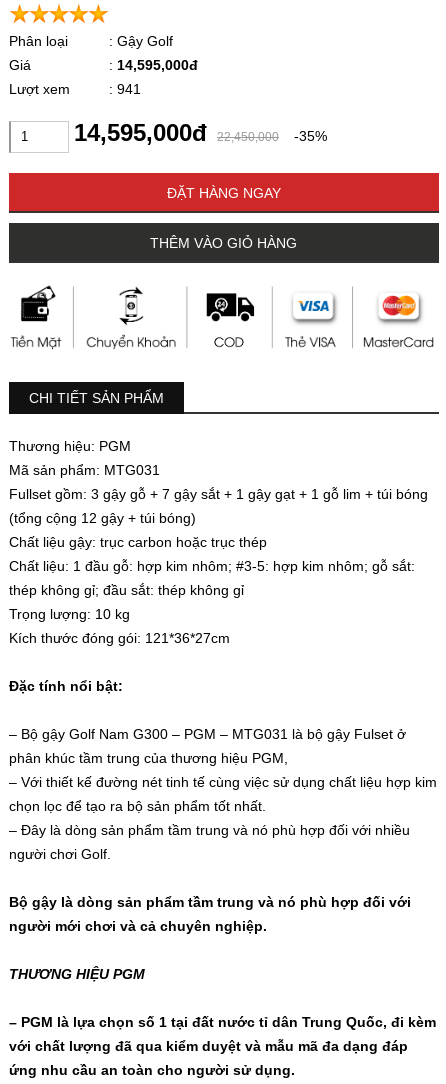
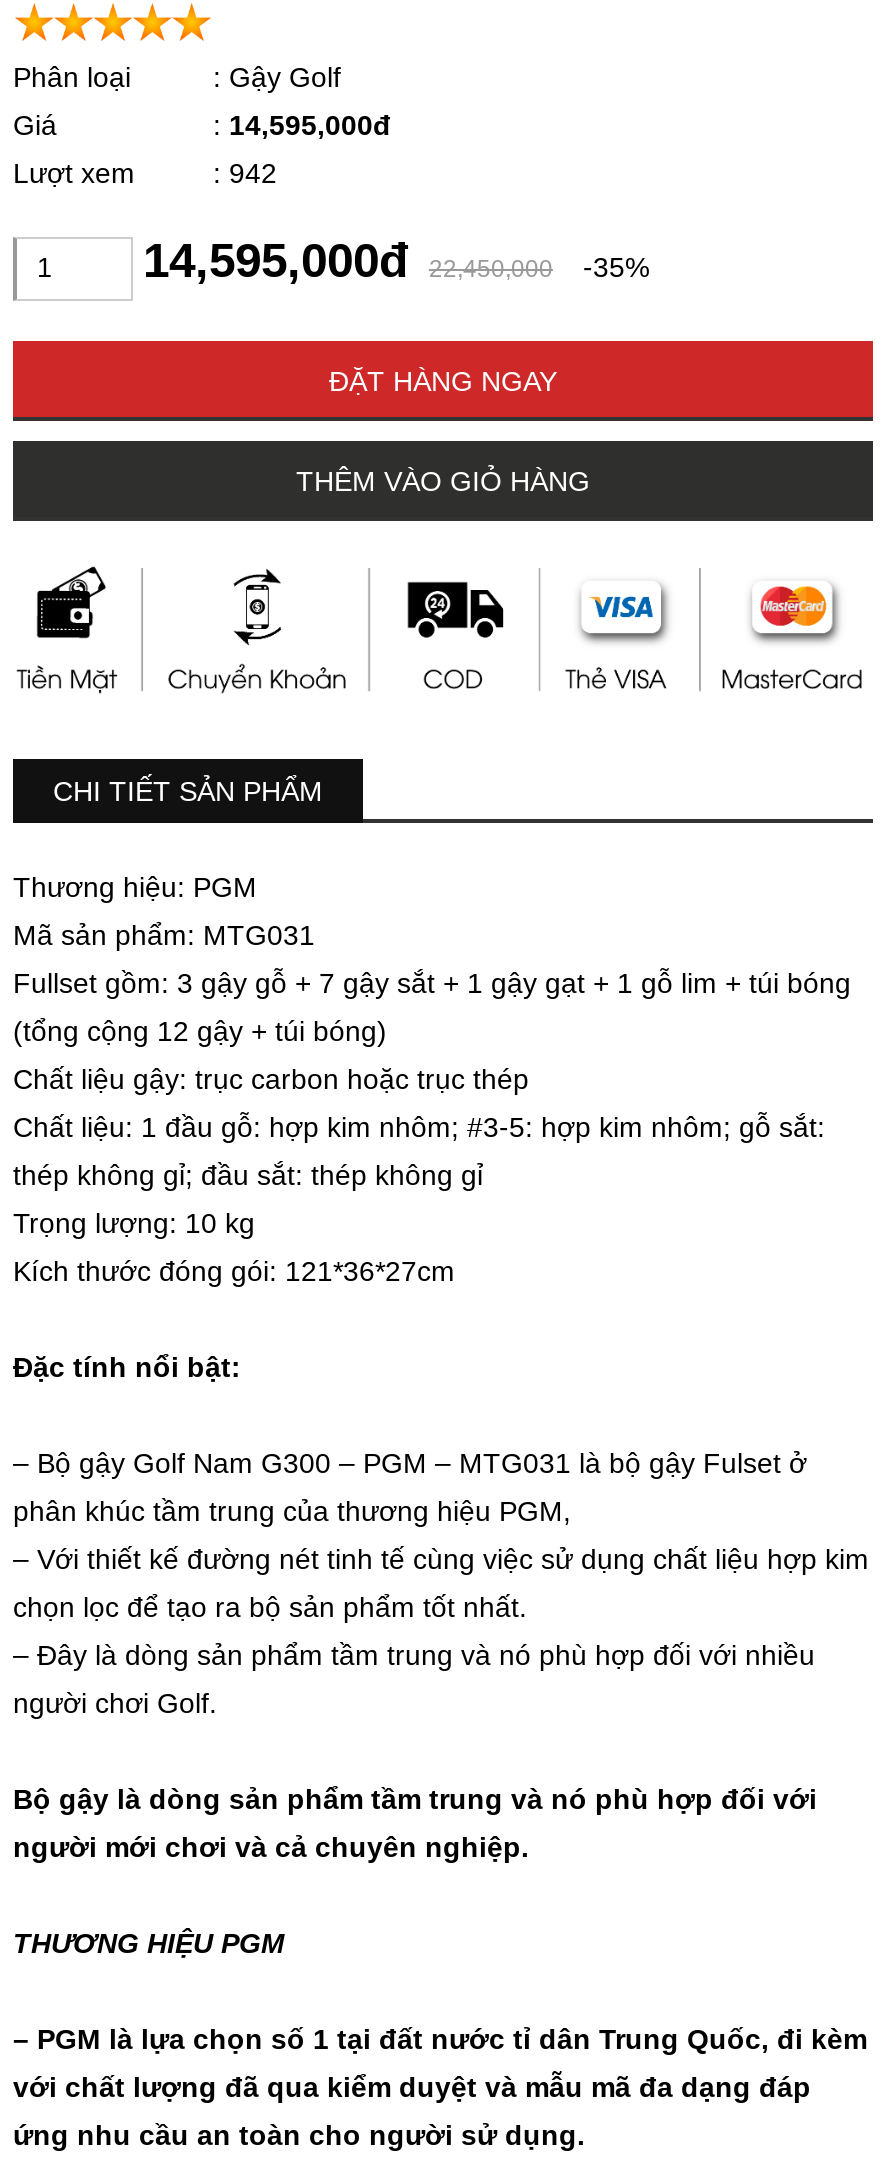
[109,81,141,97] : 941 -> [213,158,277,190] : 942

